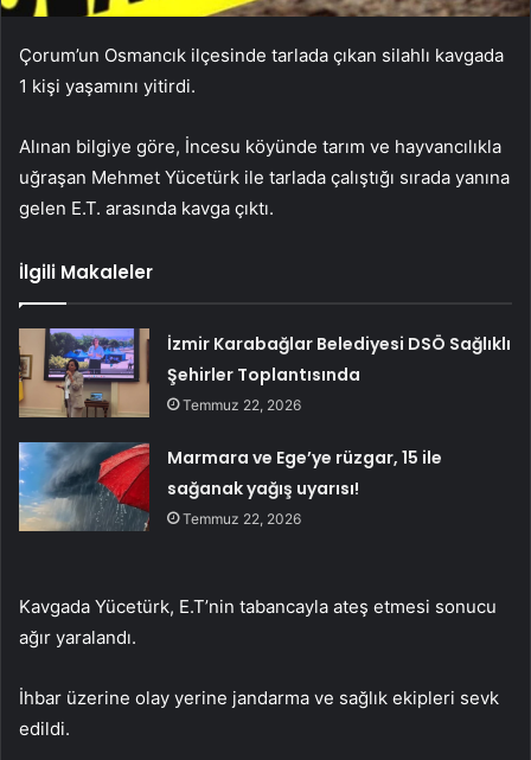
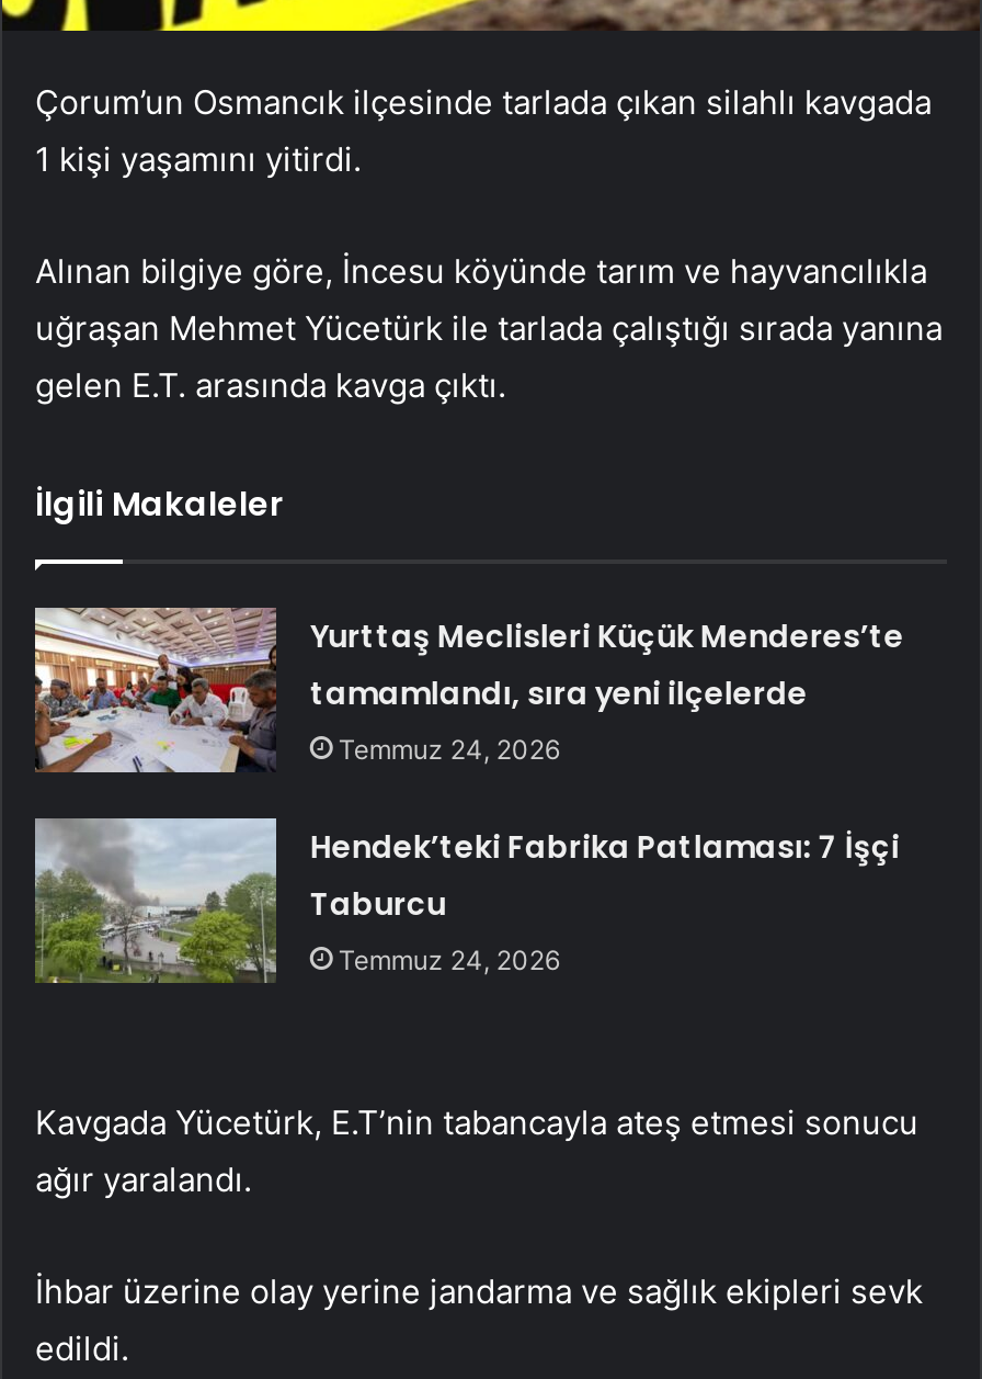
[18,327,511,419] [image] | İzmir Karabağlar Belediyesi DSÖ Sağlıklı | Şehirler Toplantısında | Temmuz 22, 2026 -> [33,606,904,775] [image] | Yurttaş Meclisleri Küçük Menderes’te | tamamlandı, sıra yeni ilçelerde | Temmuz 24, 2026
[18,441,442,532] [image] | Marmara ve Ege’ye rüzgar, 15 ile | sağanak yağış uyarısı! | Temmuz 22, 2026 -> [33,816,899,983] [image] | Hendek’teki Fabrika Patlaması: 7 İşçi | Taburcu | Temmuz 24, 2026

